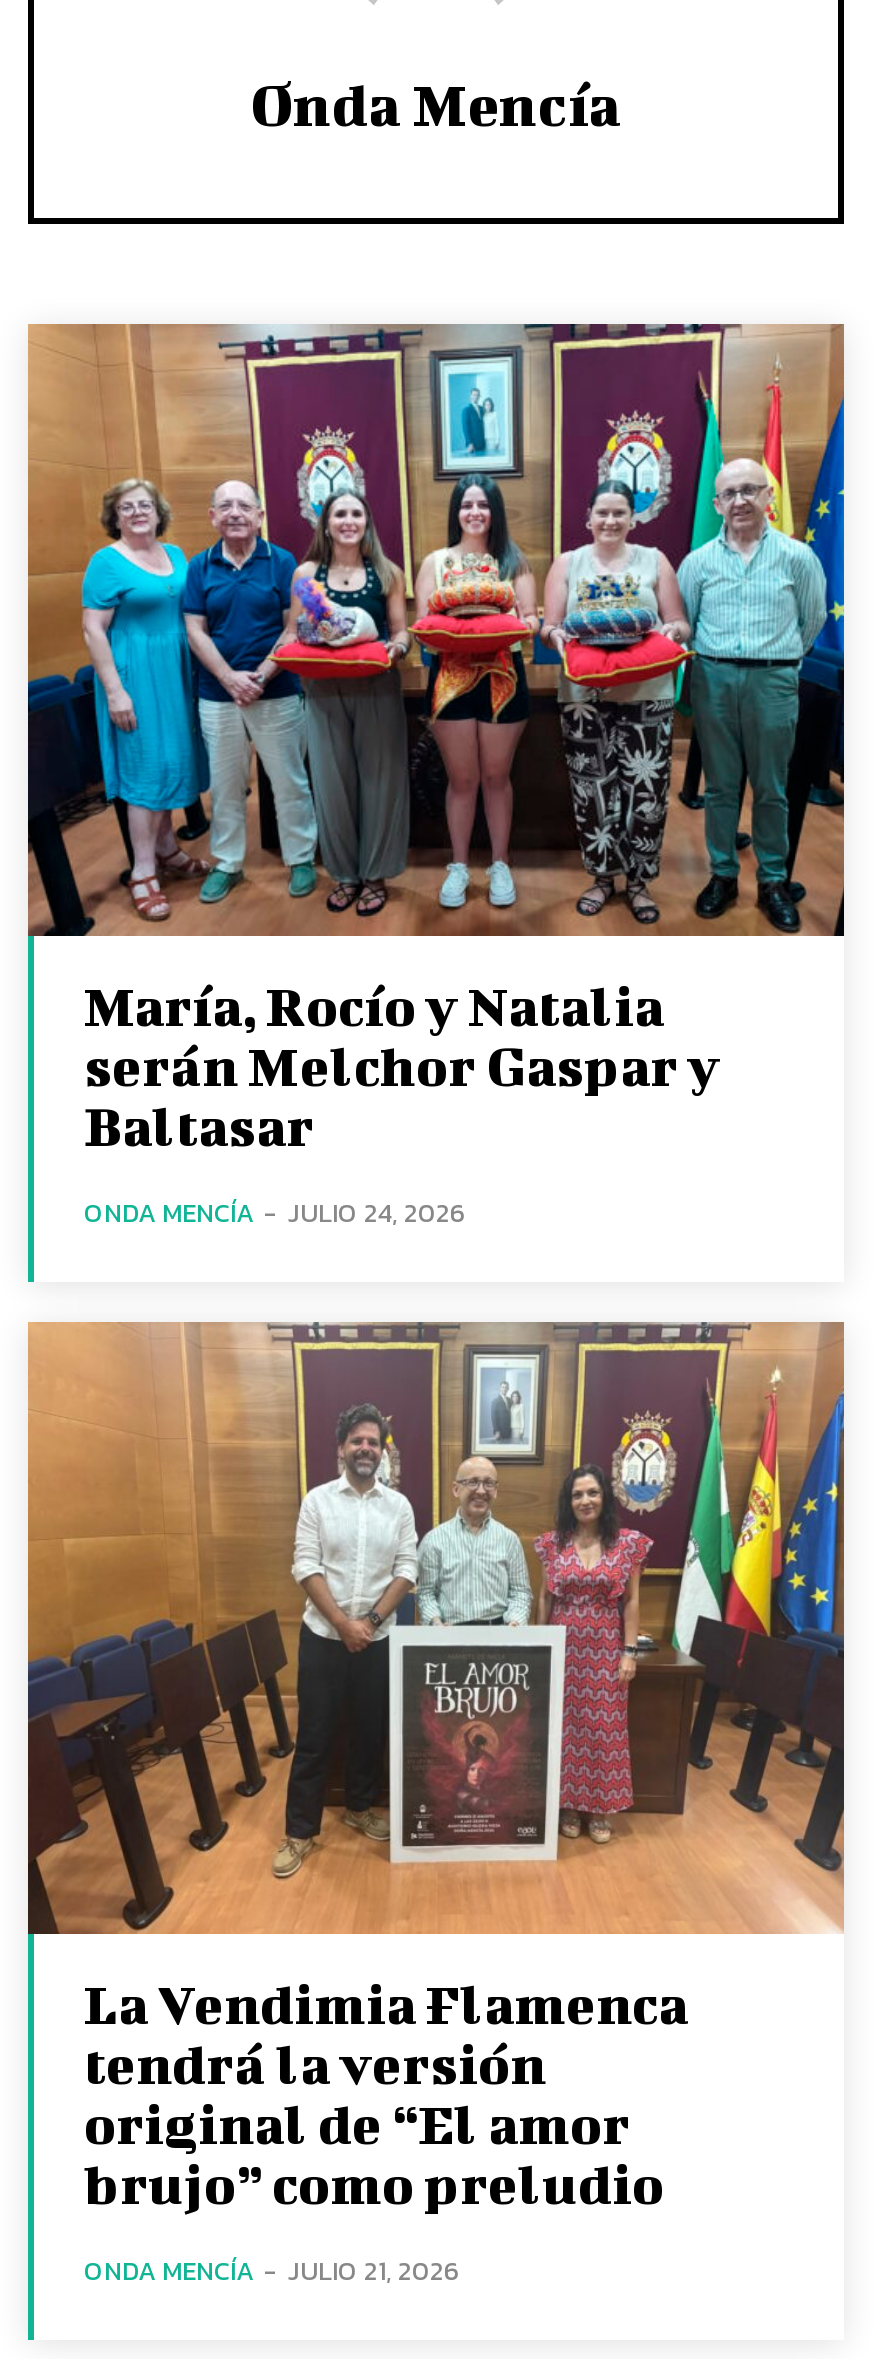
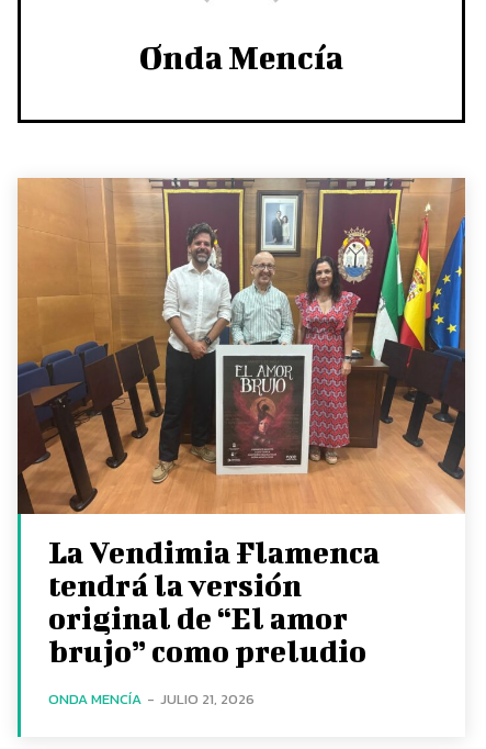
[26,322,846,1233] [image] | María, Rocío y Natalia | serán Melchor Gaspar y | Baltasar | ONDA MENCÍA - JULIO 24, 2026 -> none

